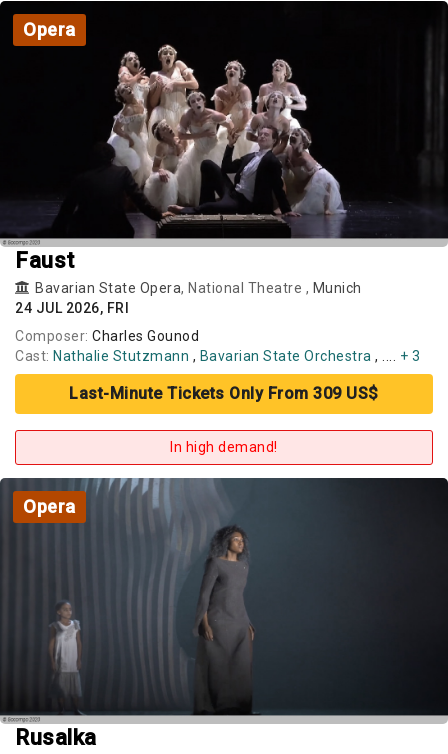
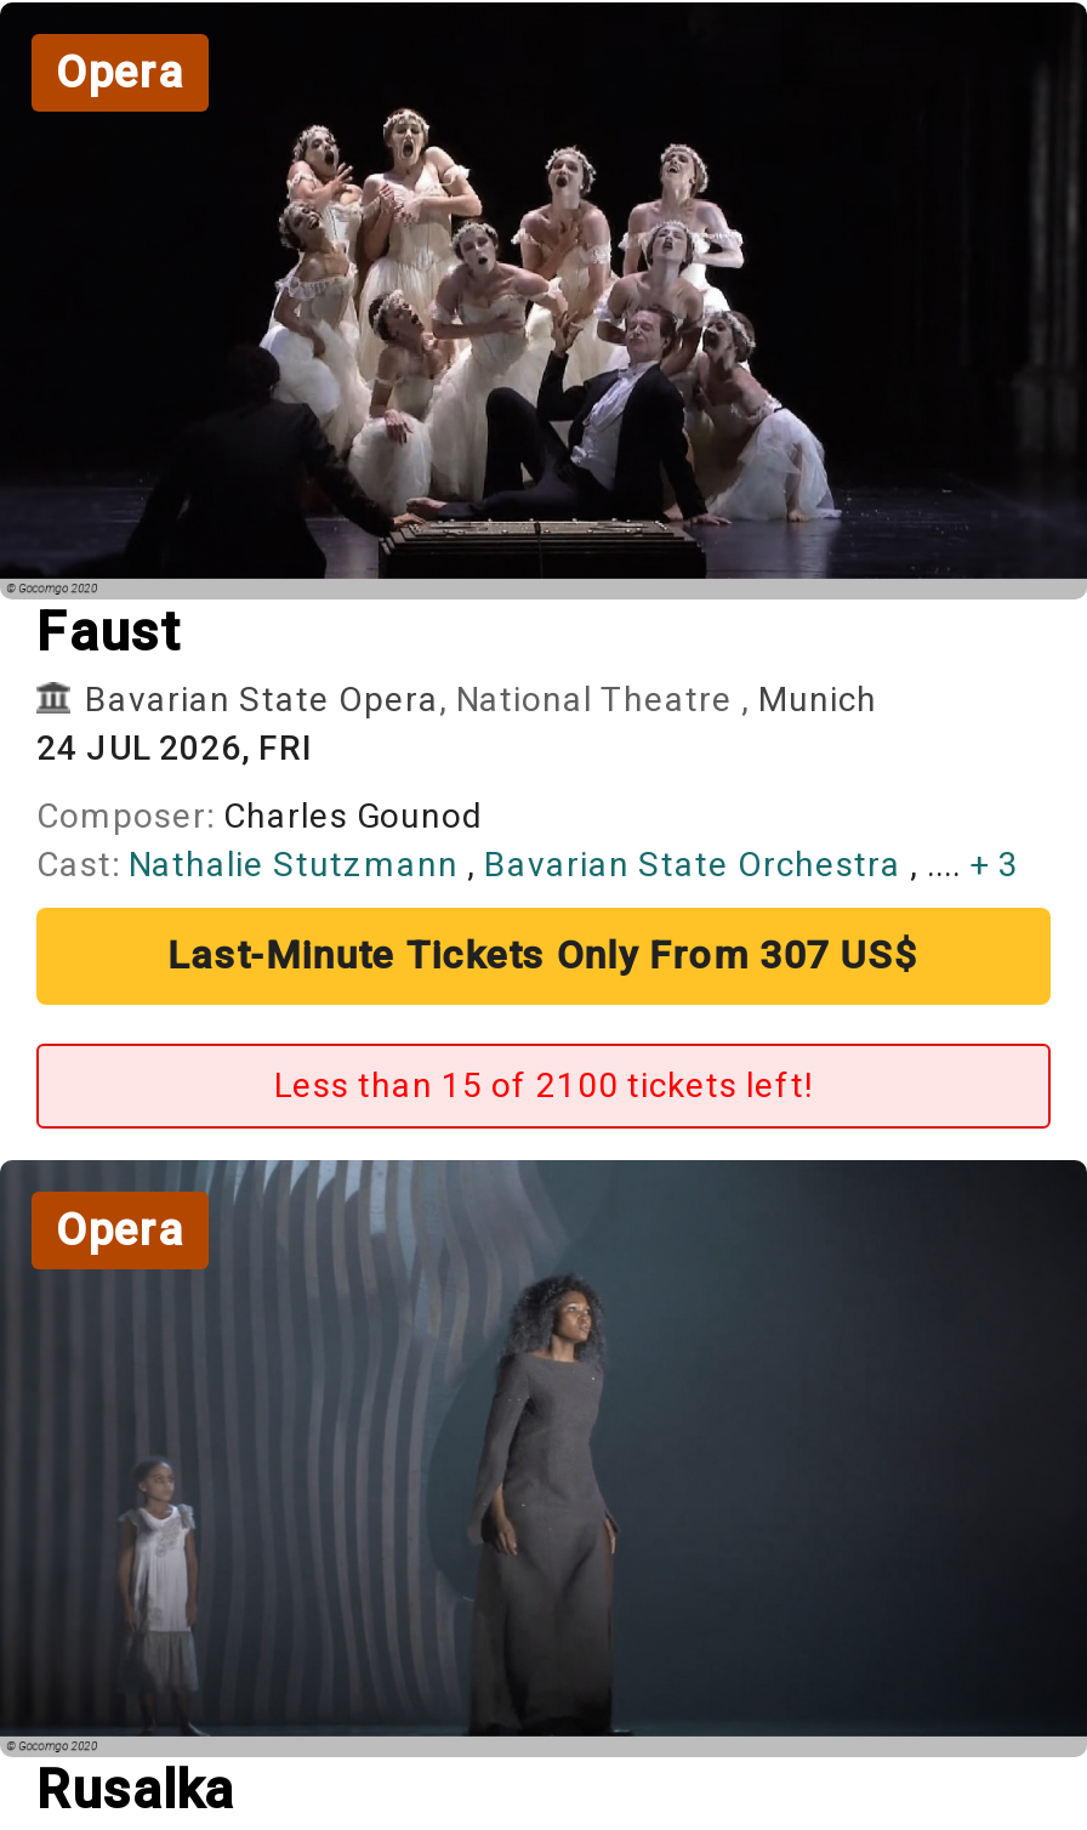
[69,384,379,403] Last-Minute Tickets Only From 309 US$ -> [168,932,919,978] Last-Minute Tickets Only From 307 US$
[170,439,278,455] In high demand! -> [274,1065,813,1104] Less than 15 of 2100 tickets left!

